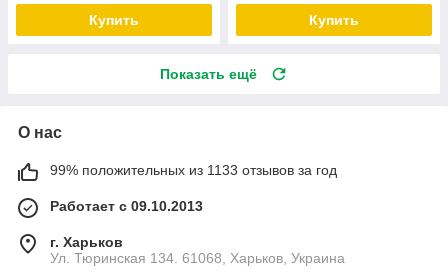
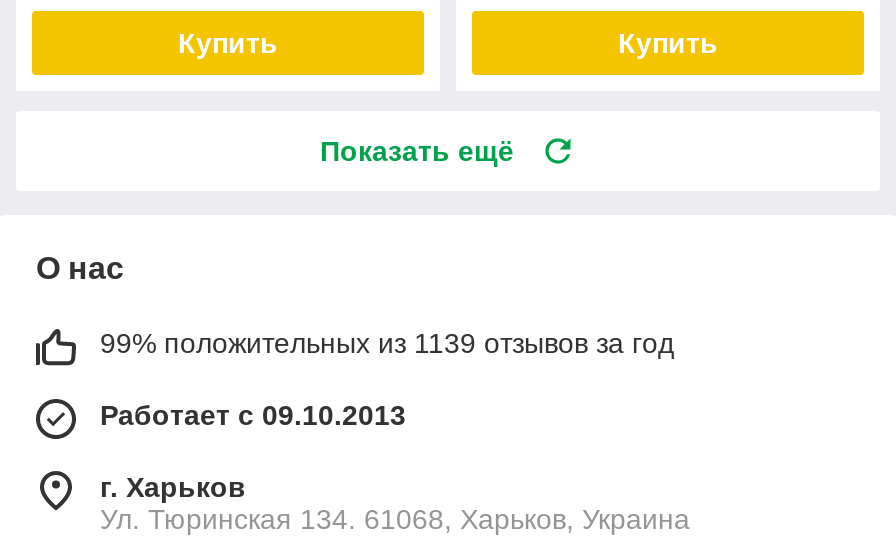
[50,162,337,178] 99% положительных из 1133 отзывов за год -> [100,328,674,360] 99% положительных из 1139 отзывов за год

